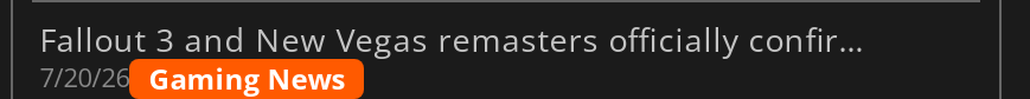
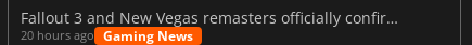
[40,58,345,98] 7/20/26 Gaming News -> [21,26,193,44] 20 hours ago Gaming News

